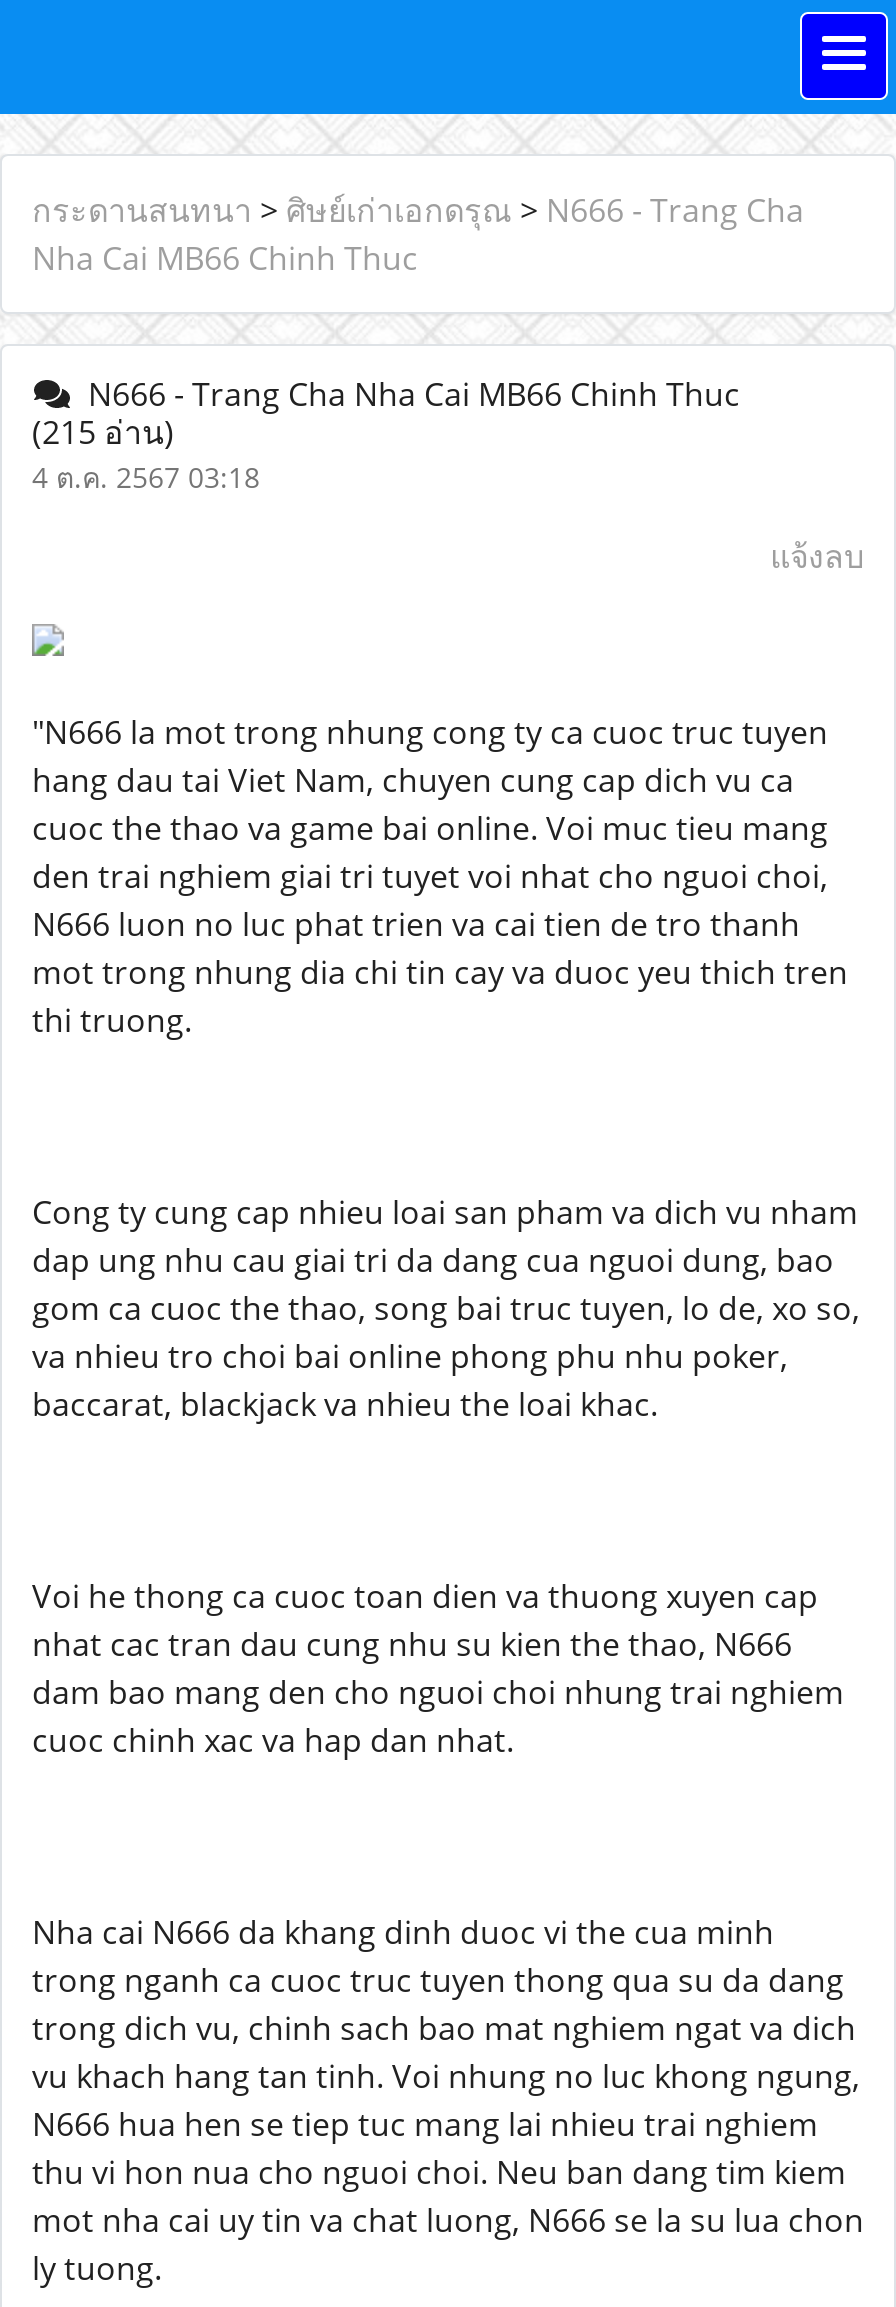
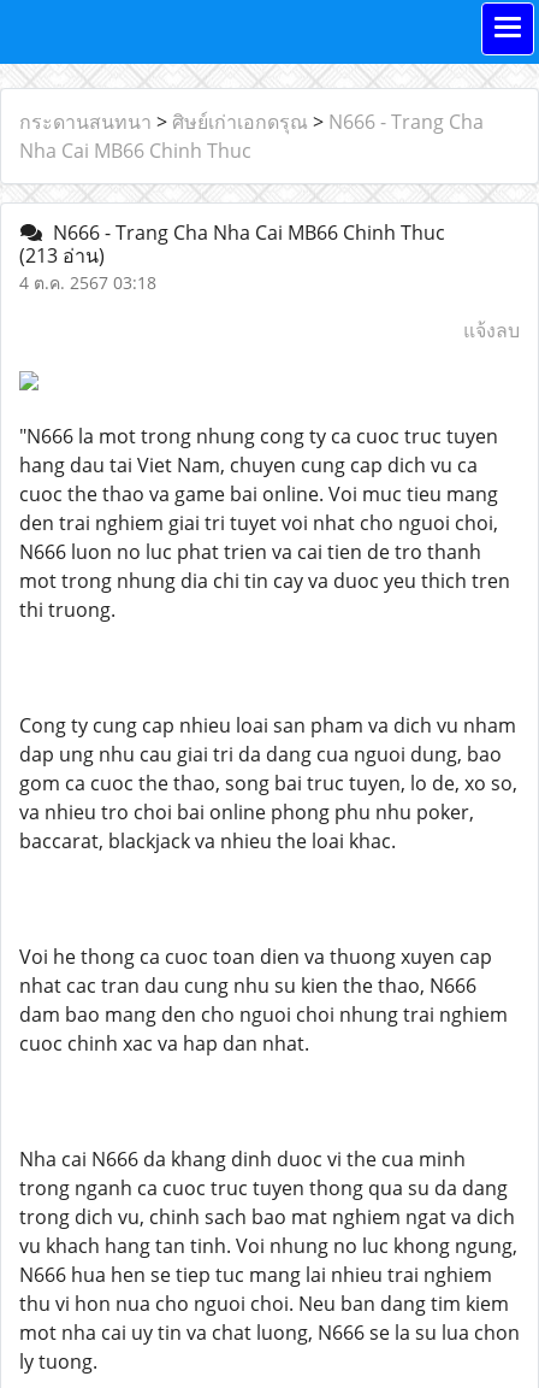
[32,410,174,454] (215 อ่าน) -> [19,242,105,269] (213 อ่าน)

